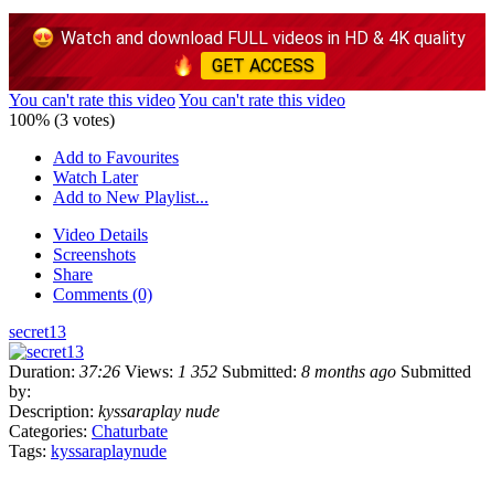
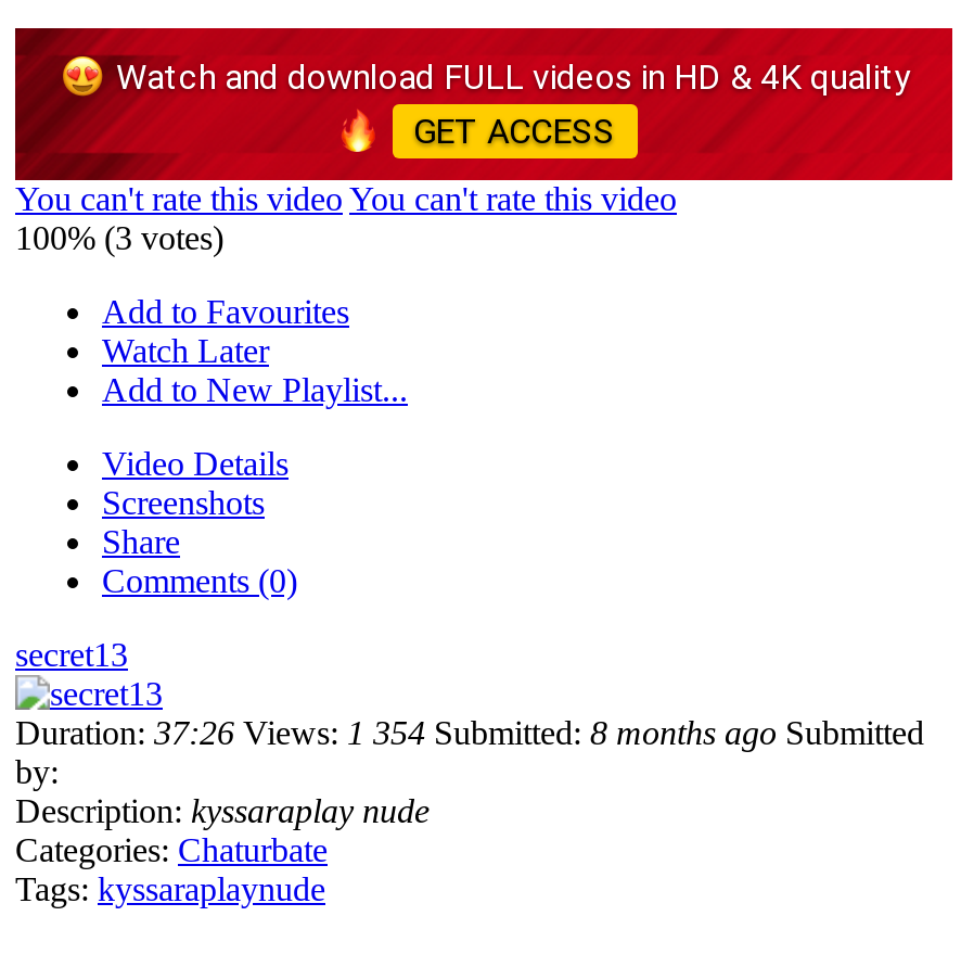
[9,362,471,381] Duration: 37:26 Views: 1 352 Submitted: 8 months ago Submitted -> [15,715,924,751] Duration: 37:26 Views: 1 354 Submitted: 8 months ago Submitted

